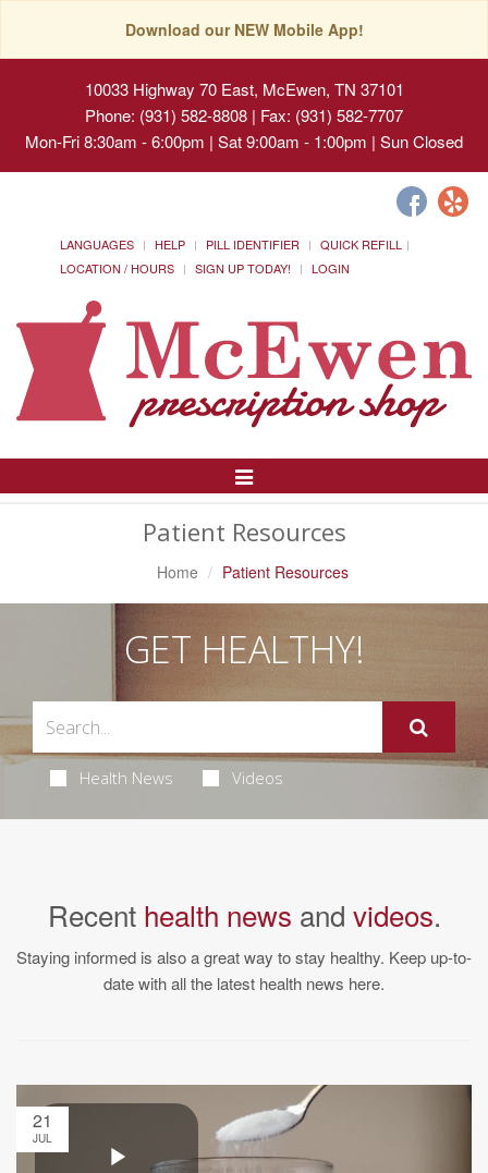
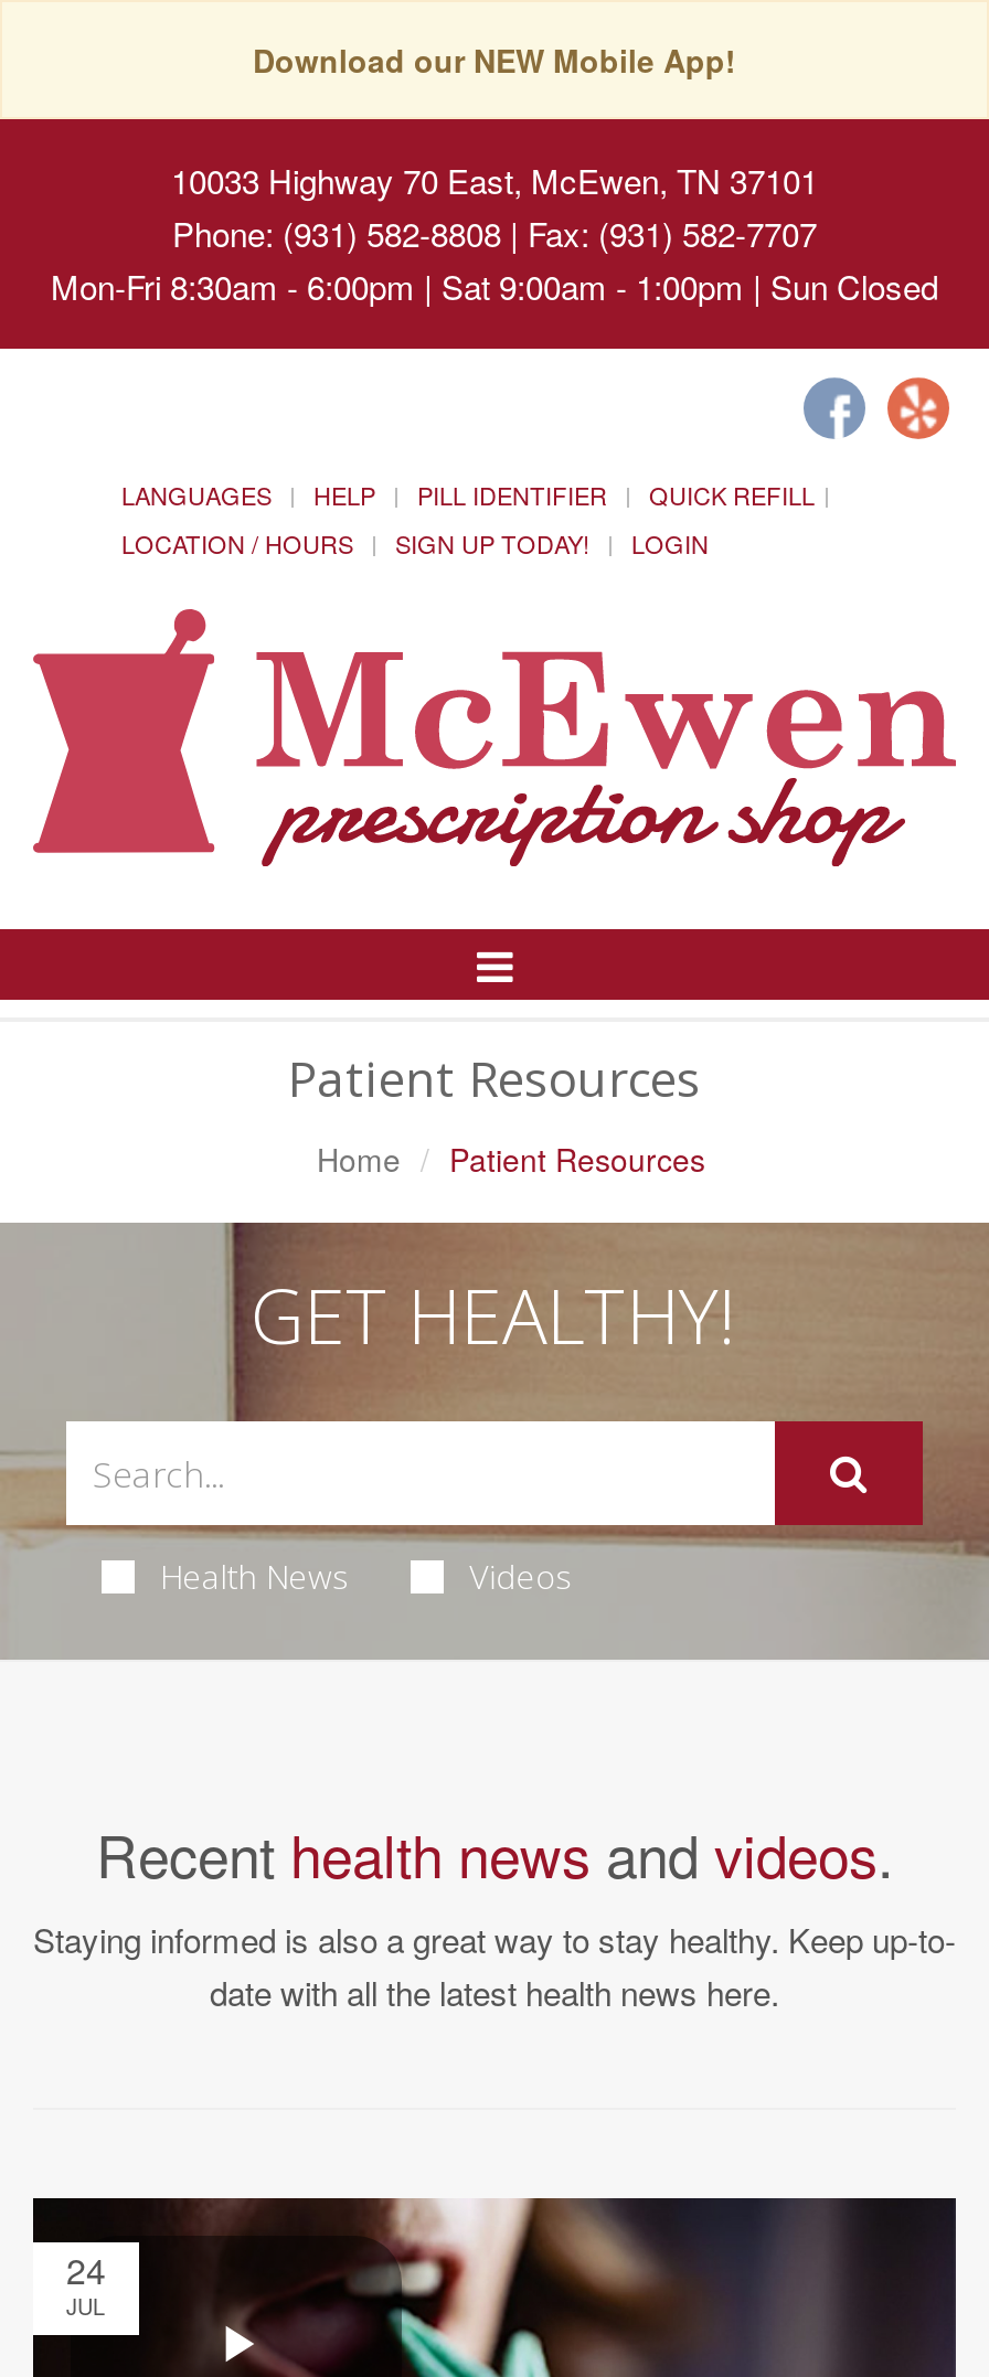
[33,1108,52,1133] 21 -> [66,2245,106,2295] 24

